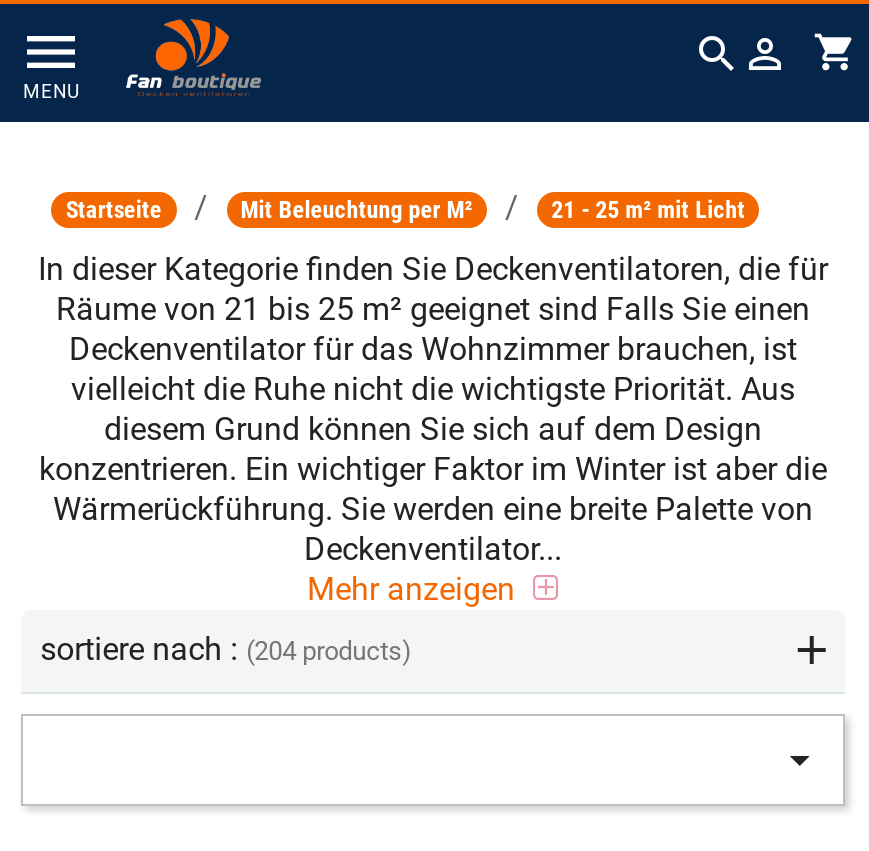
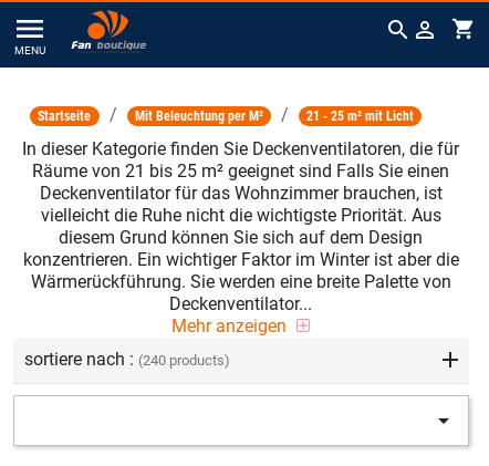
[40,629,412,667] sortiere nach : (204 products) -> [24,348,230,369] sortiere nach : (240 products)

